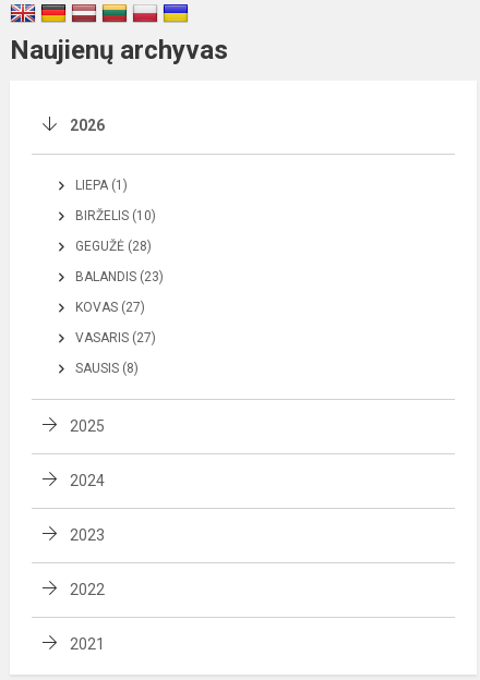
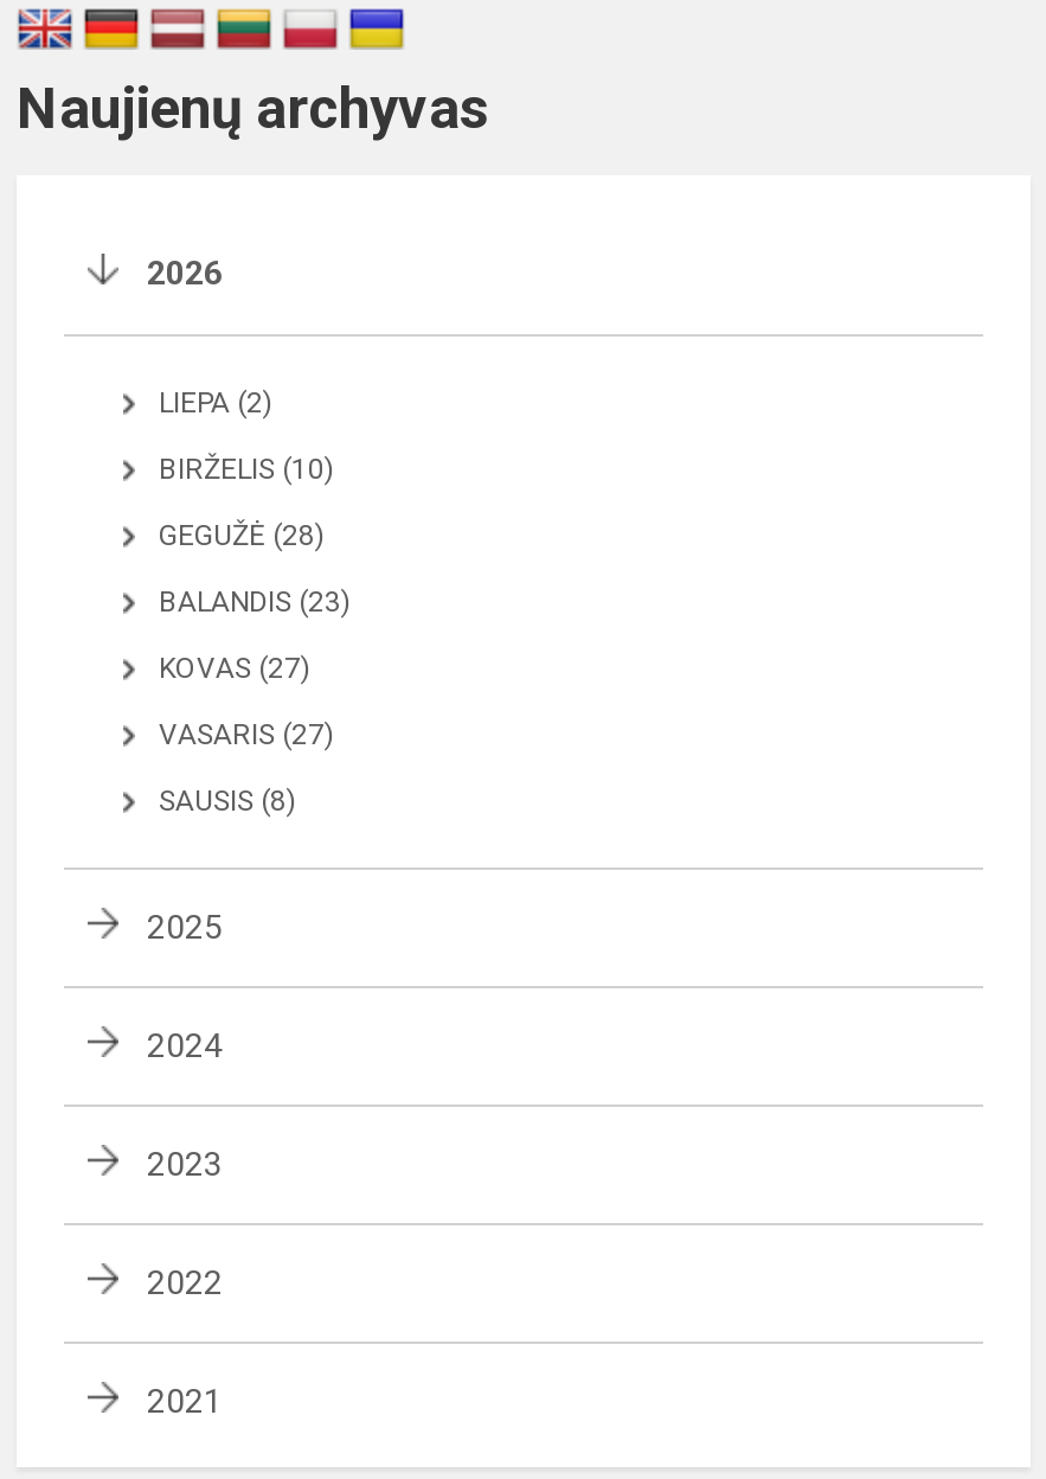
[75,177,128,193] LIEPA (1) -> [159,386,272,419] LIEPA (2)

